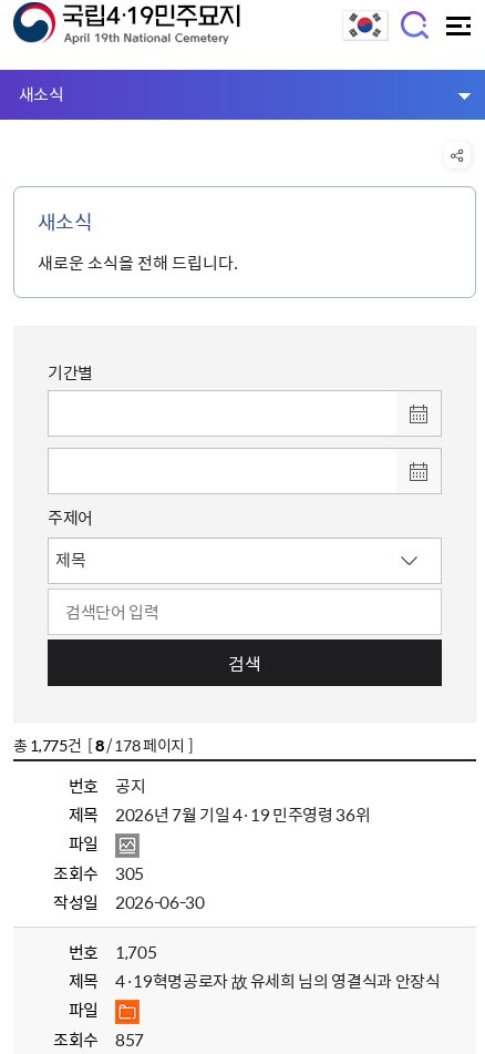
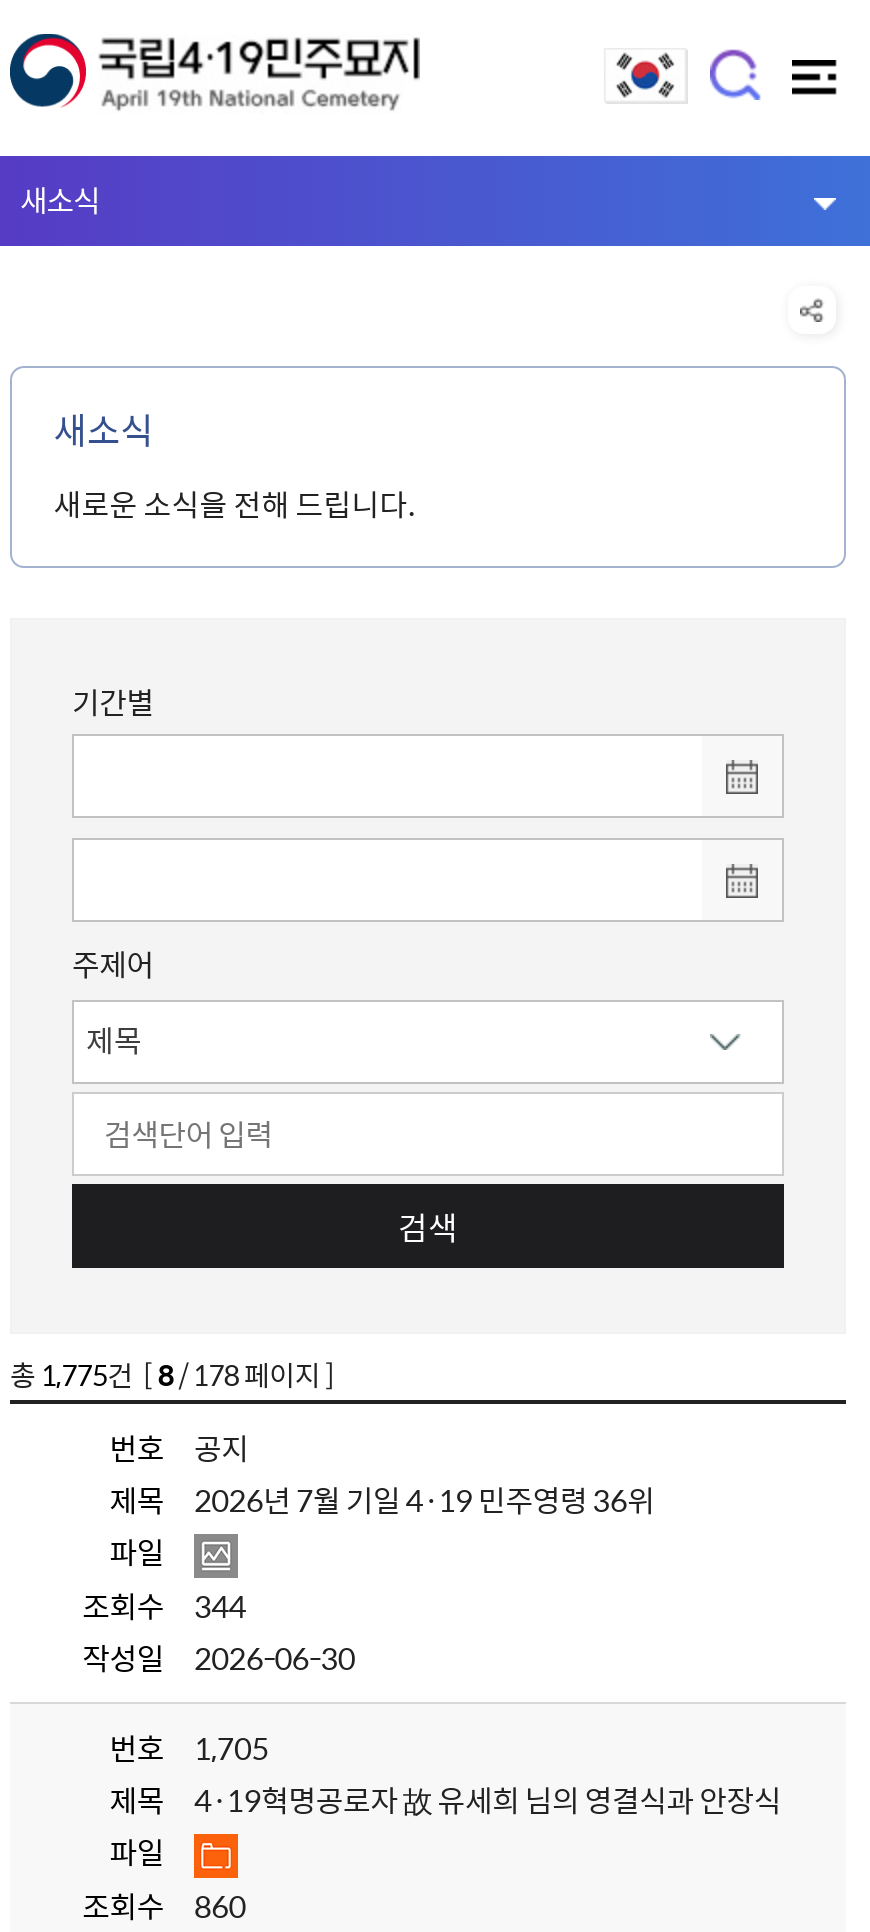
[53,861,144,886] 조회수 305 -> [82,1584,246,1628] 조회수 344
[53,1027,144,1052] 조회수 857 -> [82,1884,246,1928] 조회수 860

